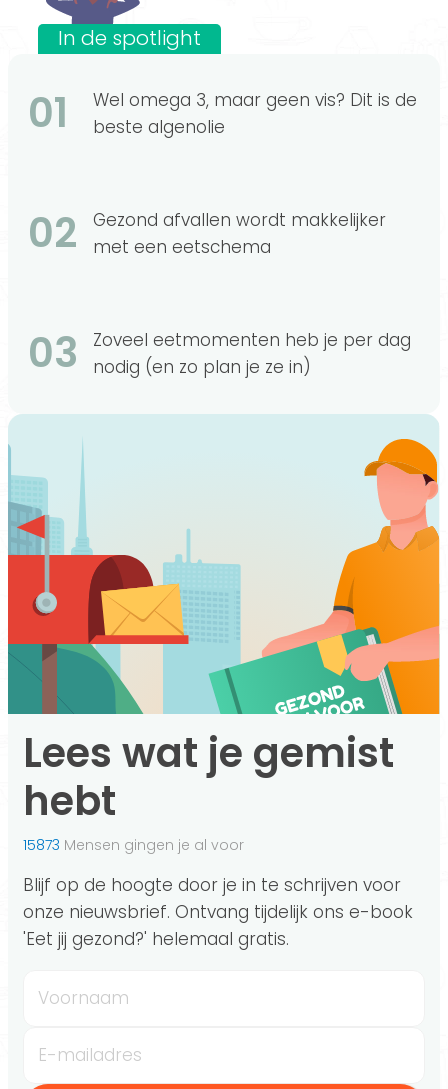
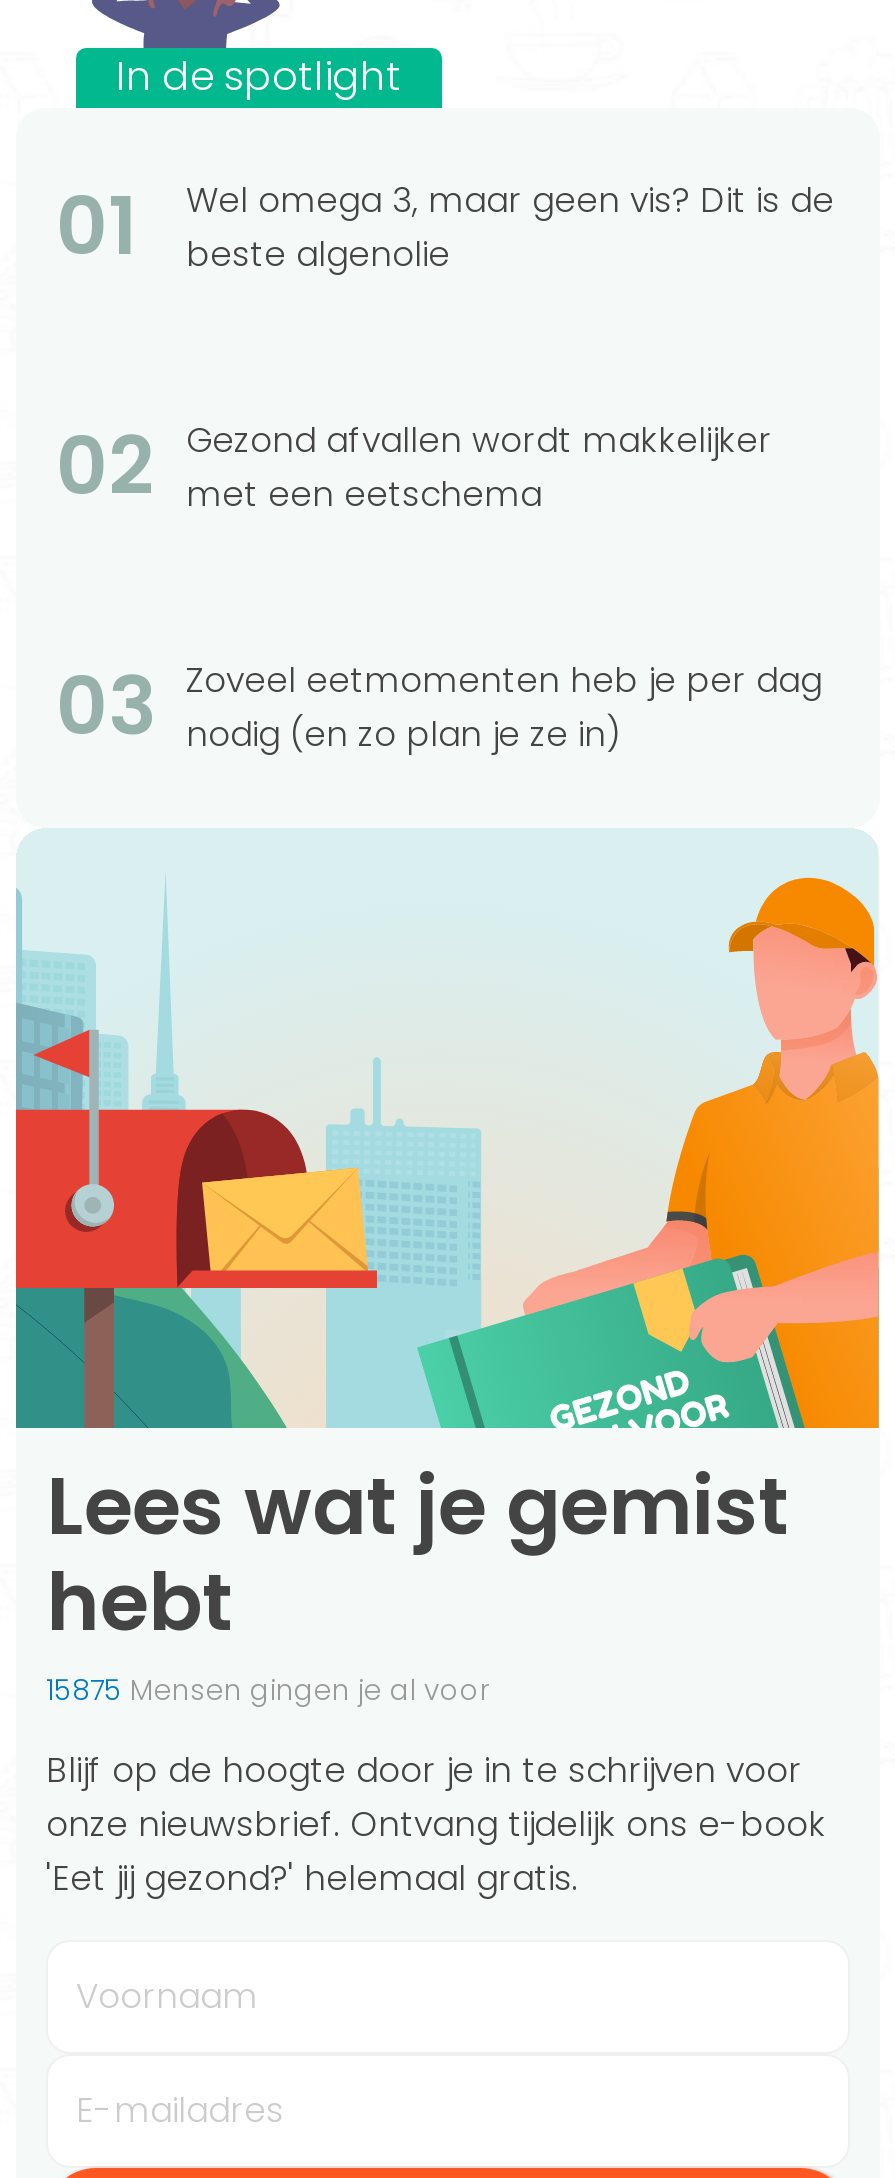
[23,835,244,855] 15873 Mensen gingen je al voor -> [46,1669,490,1709] 15875 Mensen gingen je al voor

